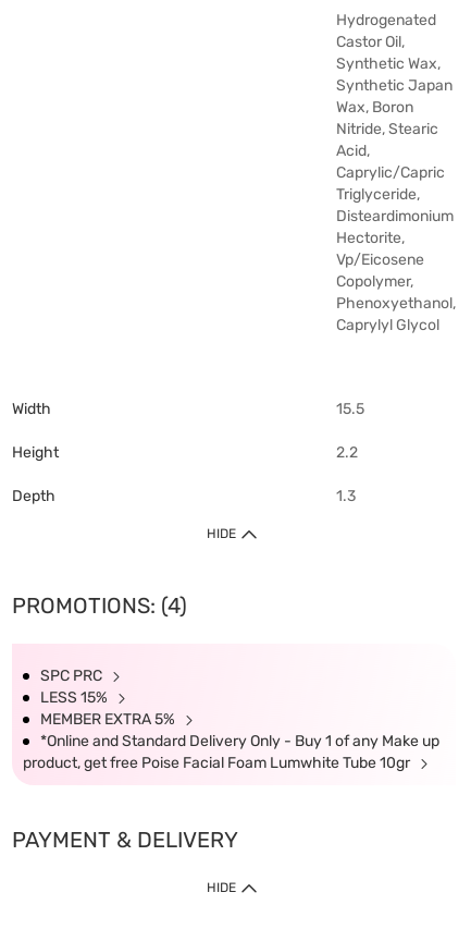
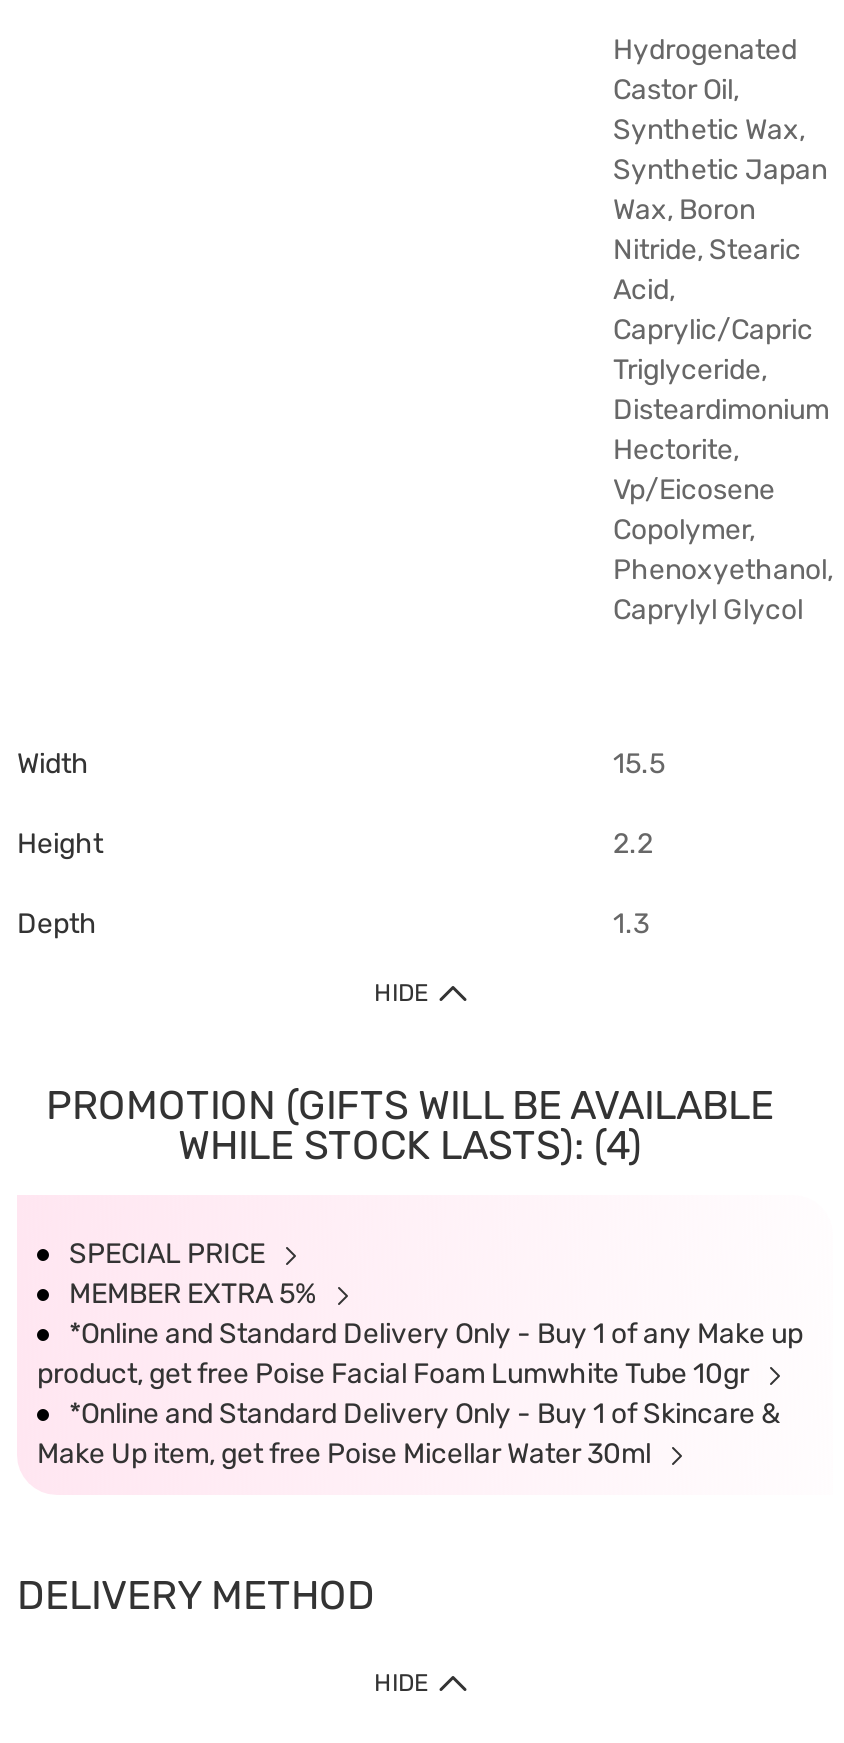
[12,592,187,619] PROMOTIONS: (4) -> [46,1081,774,1169] PROMOTION (GIFTS WILL BE AVAILABLE | WHILE STOCK LASTS): (4)
[40,667,111,707] SPC PRC | LESS 15% -> [69,1237,271,1271] SPECIAL PRICE
moved [23,710,439,772] -> [37,1277,803,1391]: MEMBER EXTRA 5% | *Online and Standard Delivery Only - Buy 1 of any Make up | product, get free Poise Facial Foam Lumwhite Tube 10gr
[12,827,238,853] PAYMENT & DELIVERY -> [17,1397,781,1619] *Online and Standard Delivery Only - Buy 1 of Skincare & | Make Up item, get free Poise Micellar Water 30ml | DELIVERY METHOD

